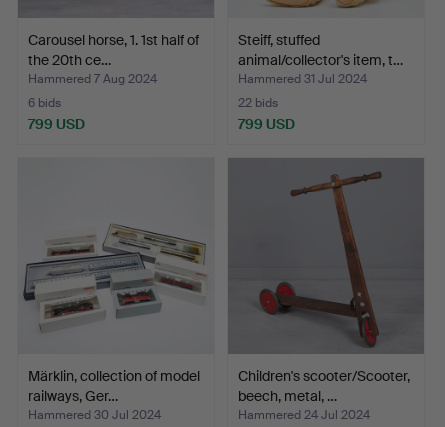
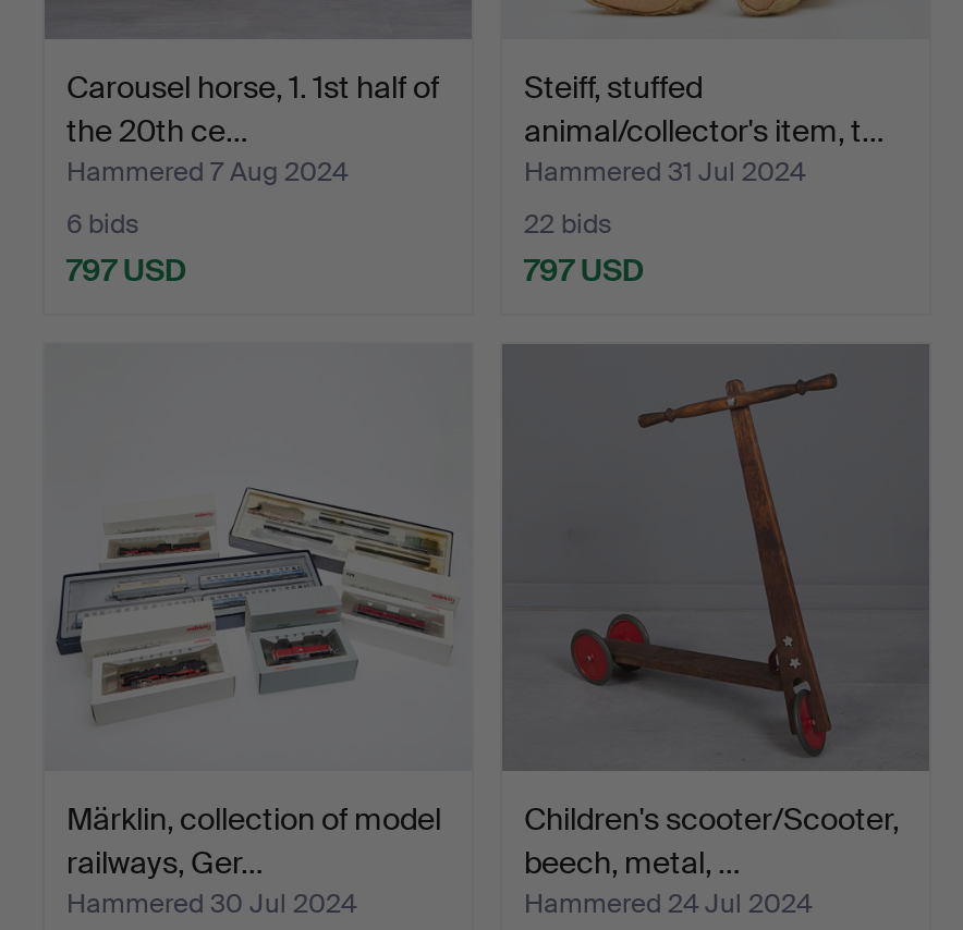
[28,115,85,133] 799 USD -> [66,250,186,289] 797 USD
[238,115,295,133] 799 USD -> [524,250,644,289] 797 USD

